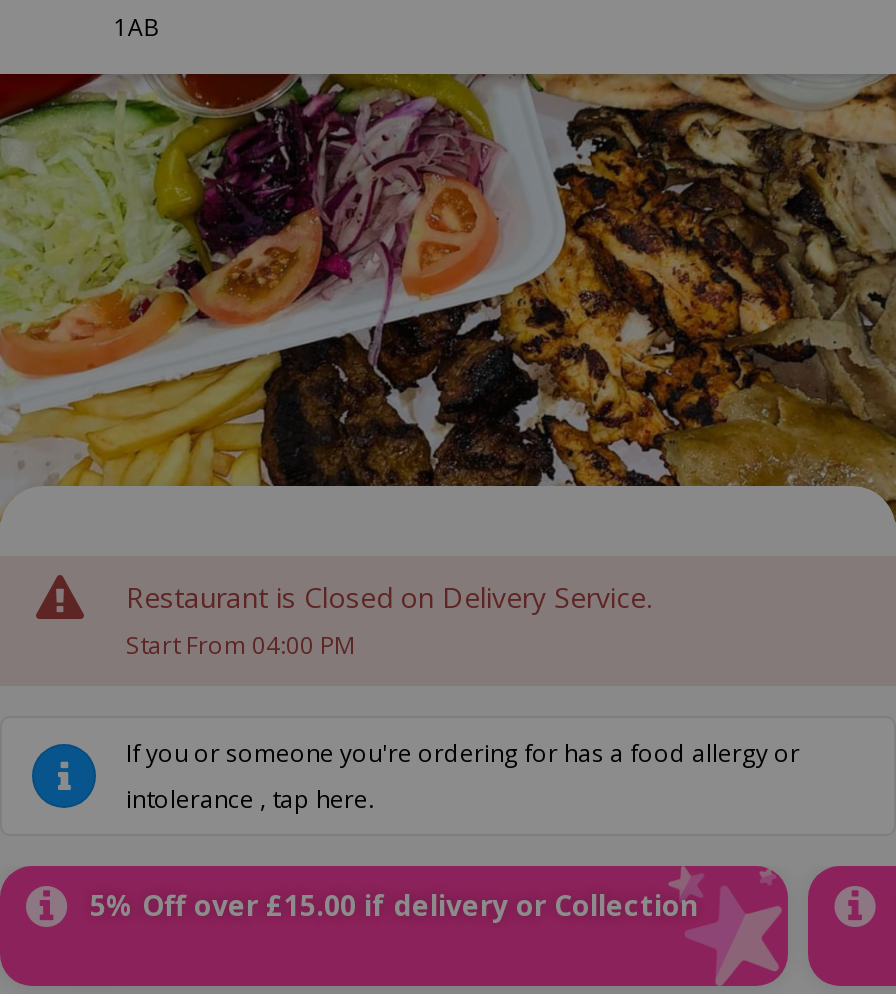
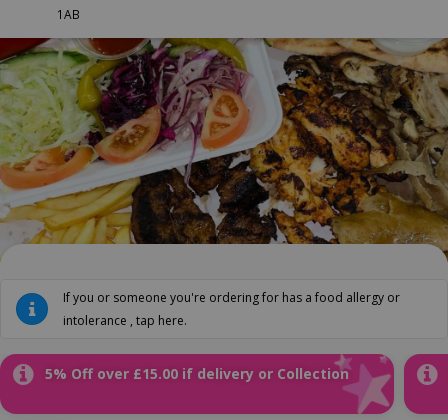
[126,578,652,660] Restaurant is Closed on Delivery Service. | Start From 04:00 PM -> none

